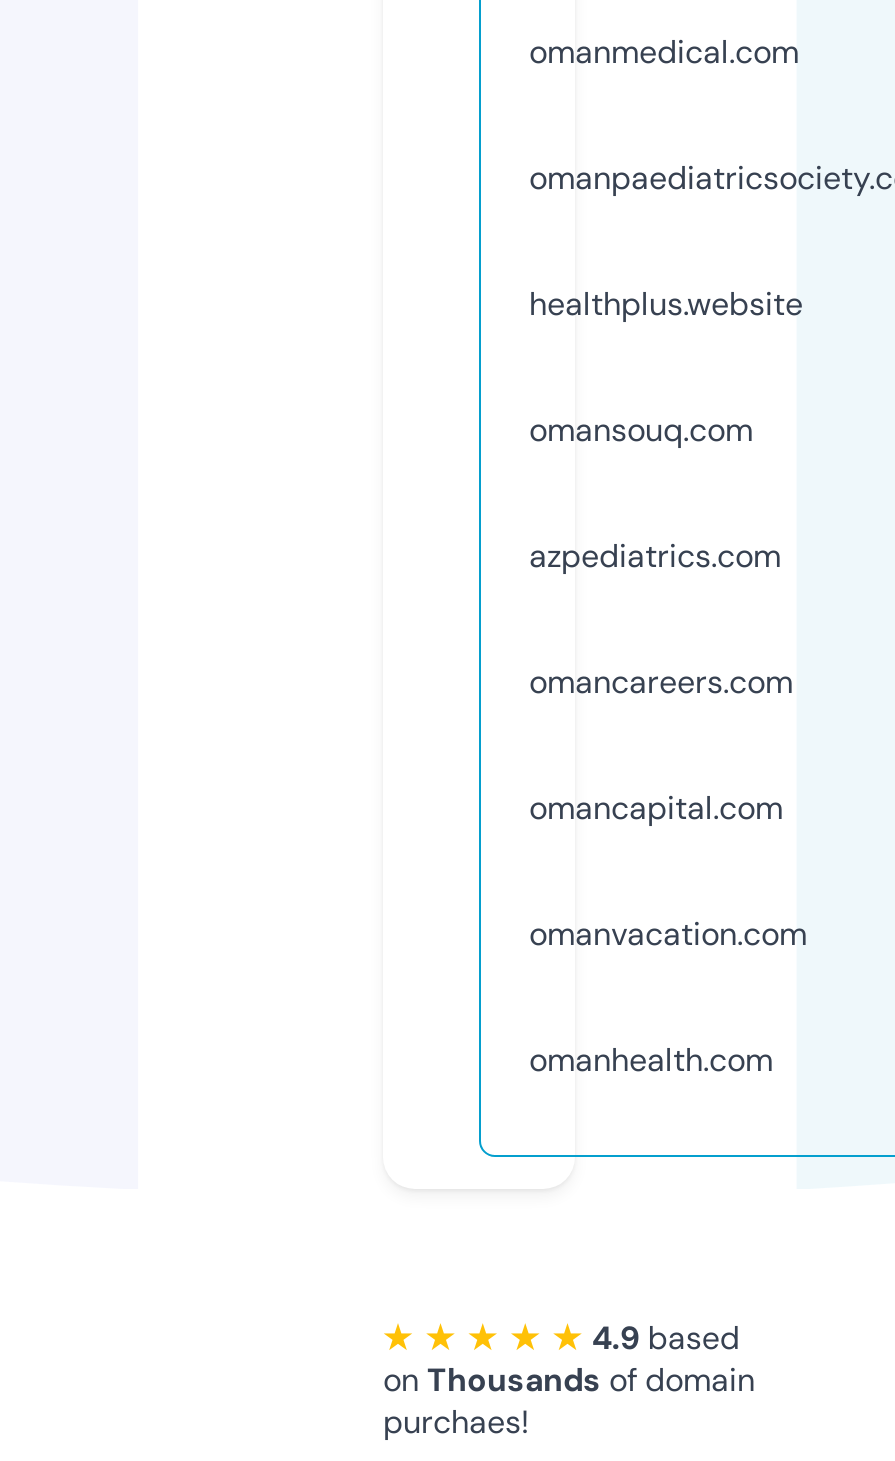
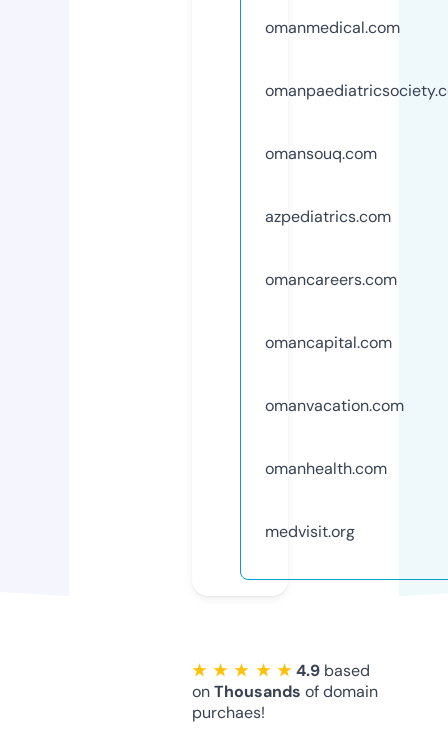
[529,283,803,325] healthplus.website -> none
moved [529,409,807,1081] -> [265,143,404,479]: omansouq.com | azpediatrics.com | omancareers.com | omancapital.com | omanvacation.com | omanhealth.com
none -> [265,521,355,542] medvisit.org

